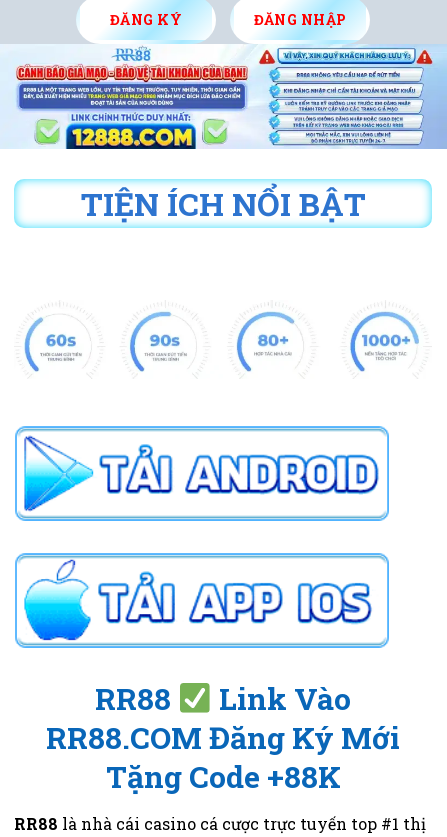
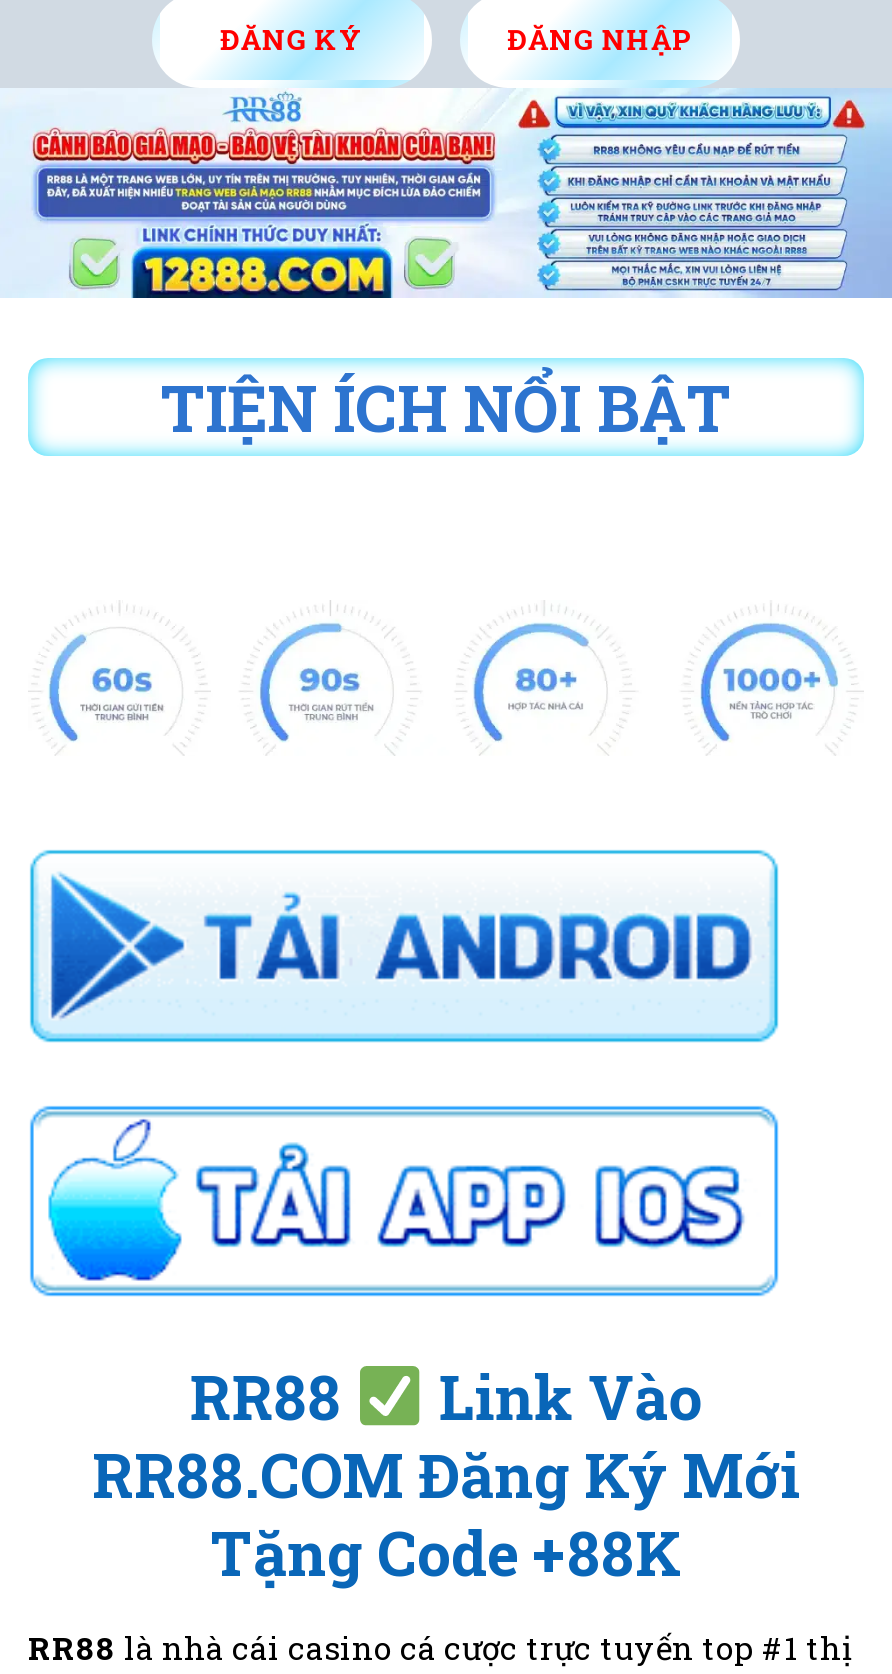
[17,428,387,515] [image] -> [32,854,776,1038] [image]

